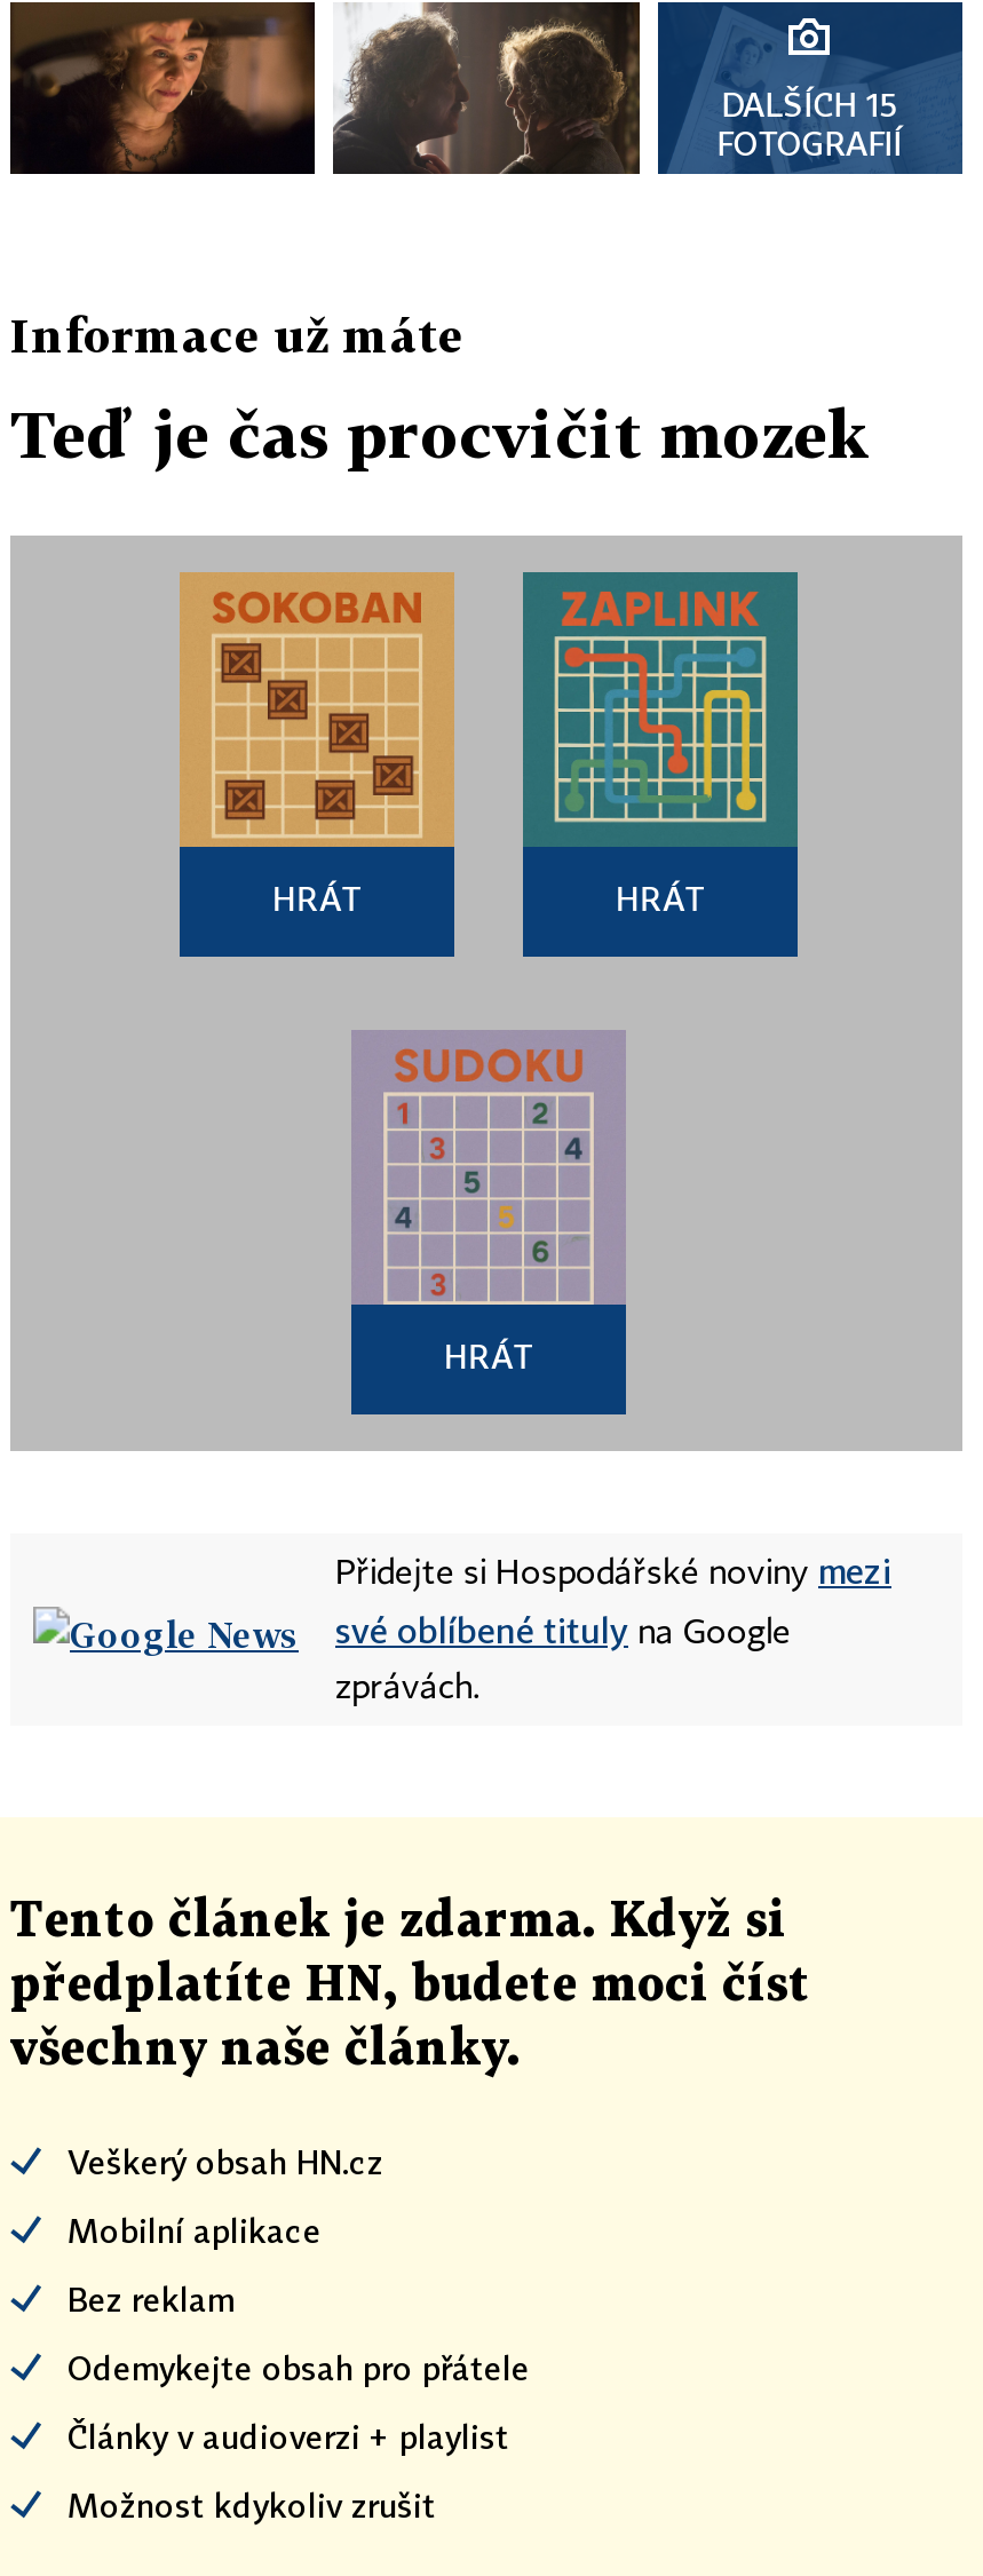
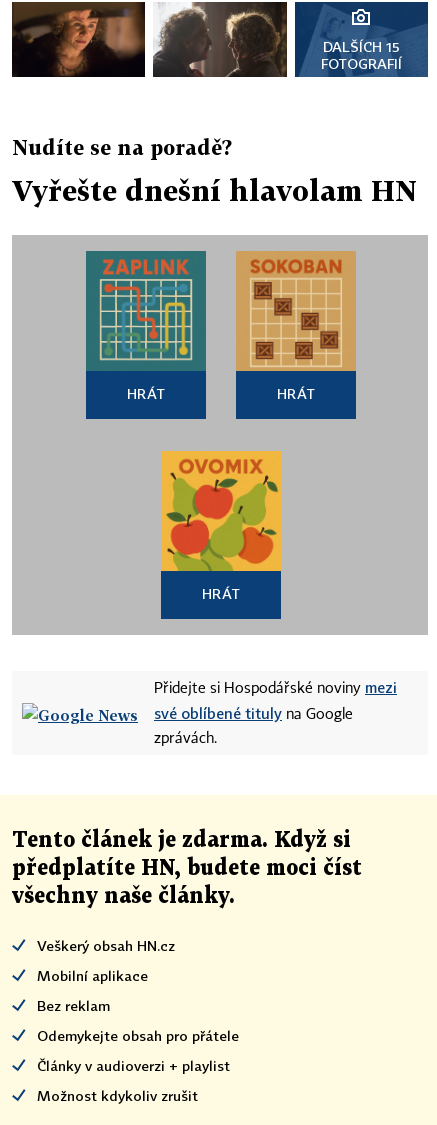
[10,306,463,361] Informace už máte -> [12,135,232,159] Nudíte se na poradě?
[10,396,871,471] Teď je čas procvičit mozek -> [12,174,417,207] Vyřešte dnešní hlavolam HN
[180,572,454,849] [image] -> [85,250,207,371] [image]
[521,570,800,847] [image] -> [236,251,356,372] [image]
[351,1030,626,1307] [image] -> [160,450,282,572] [image]

